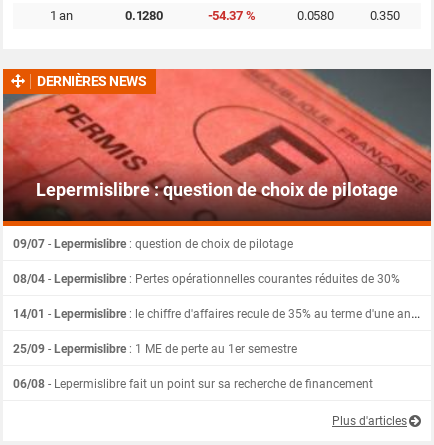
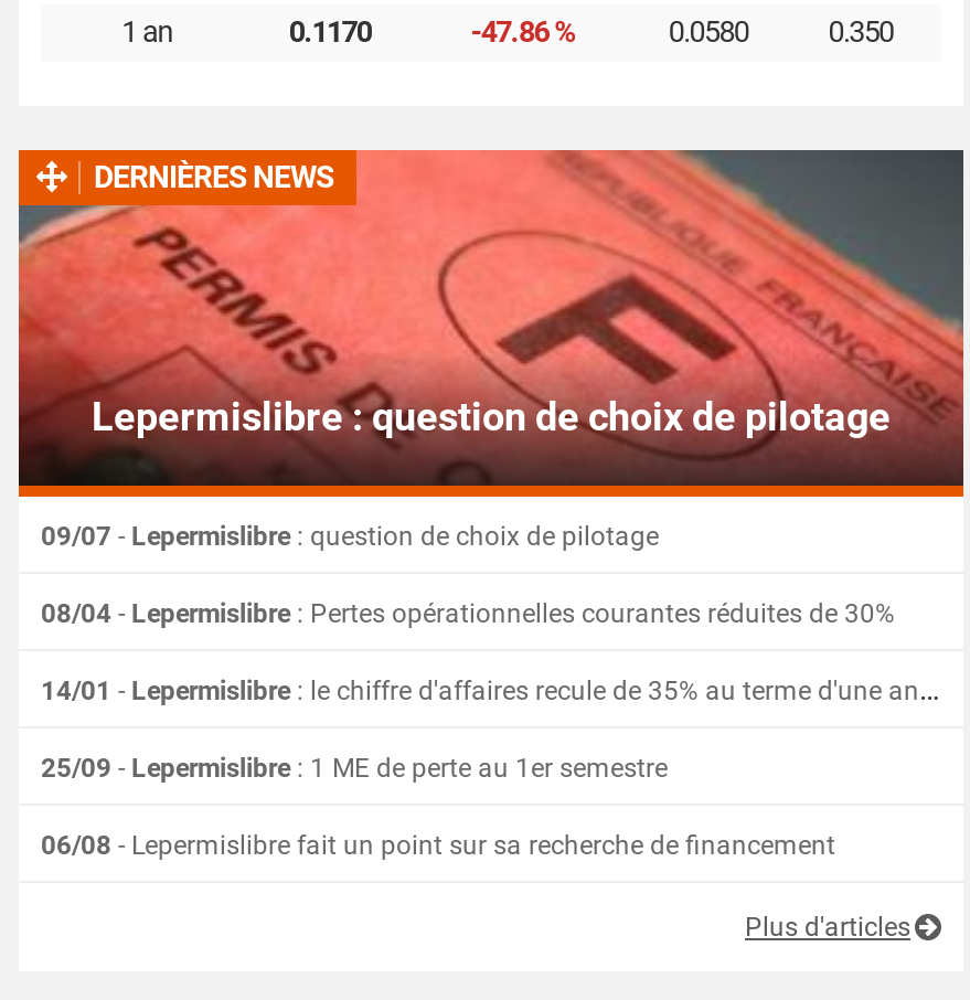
[125,8,163,23] 0.1280 -> [289,16,371,49] 0.1170
[208,8,255,23] -54.37 % -> [471,16,576,49] -47.86 %

